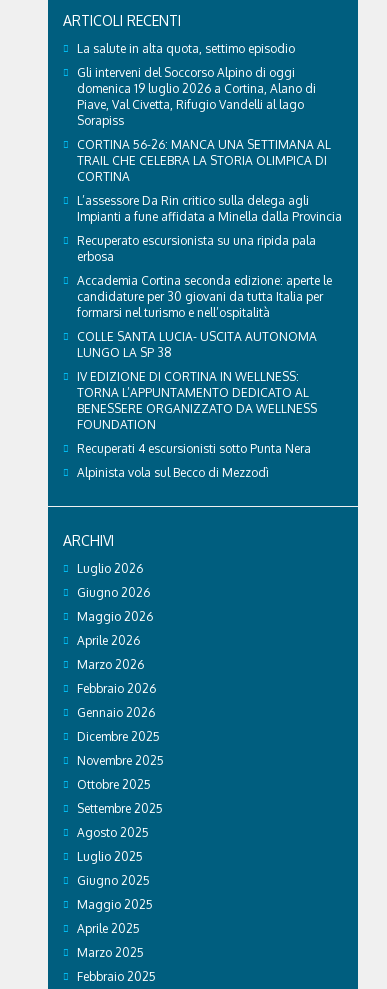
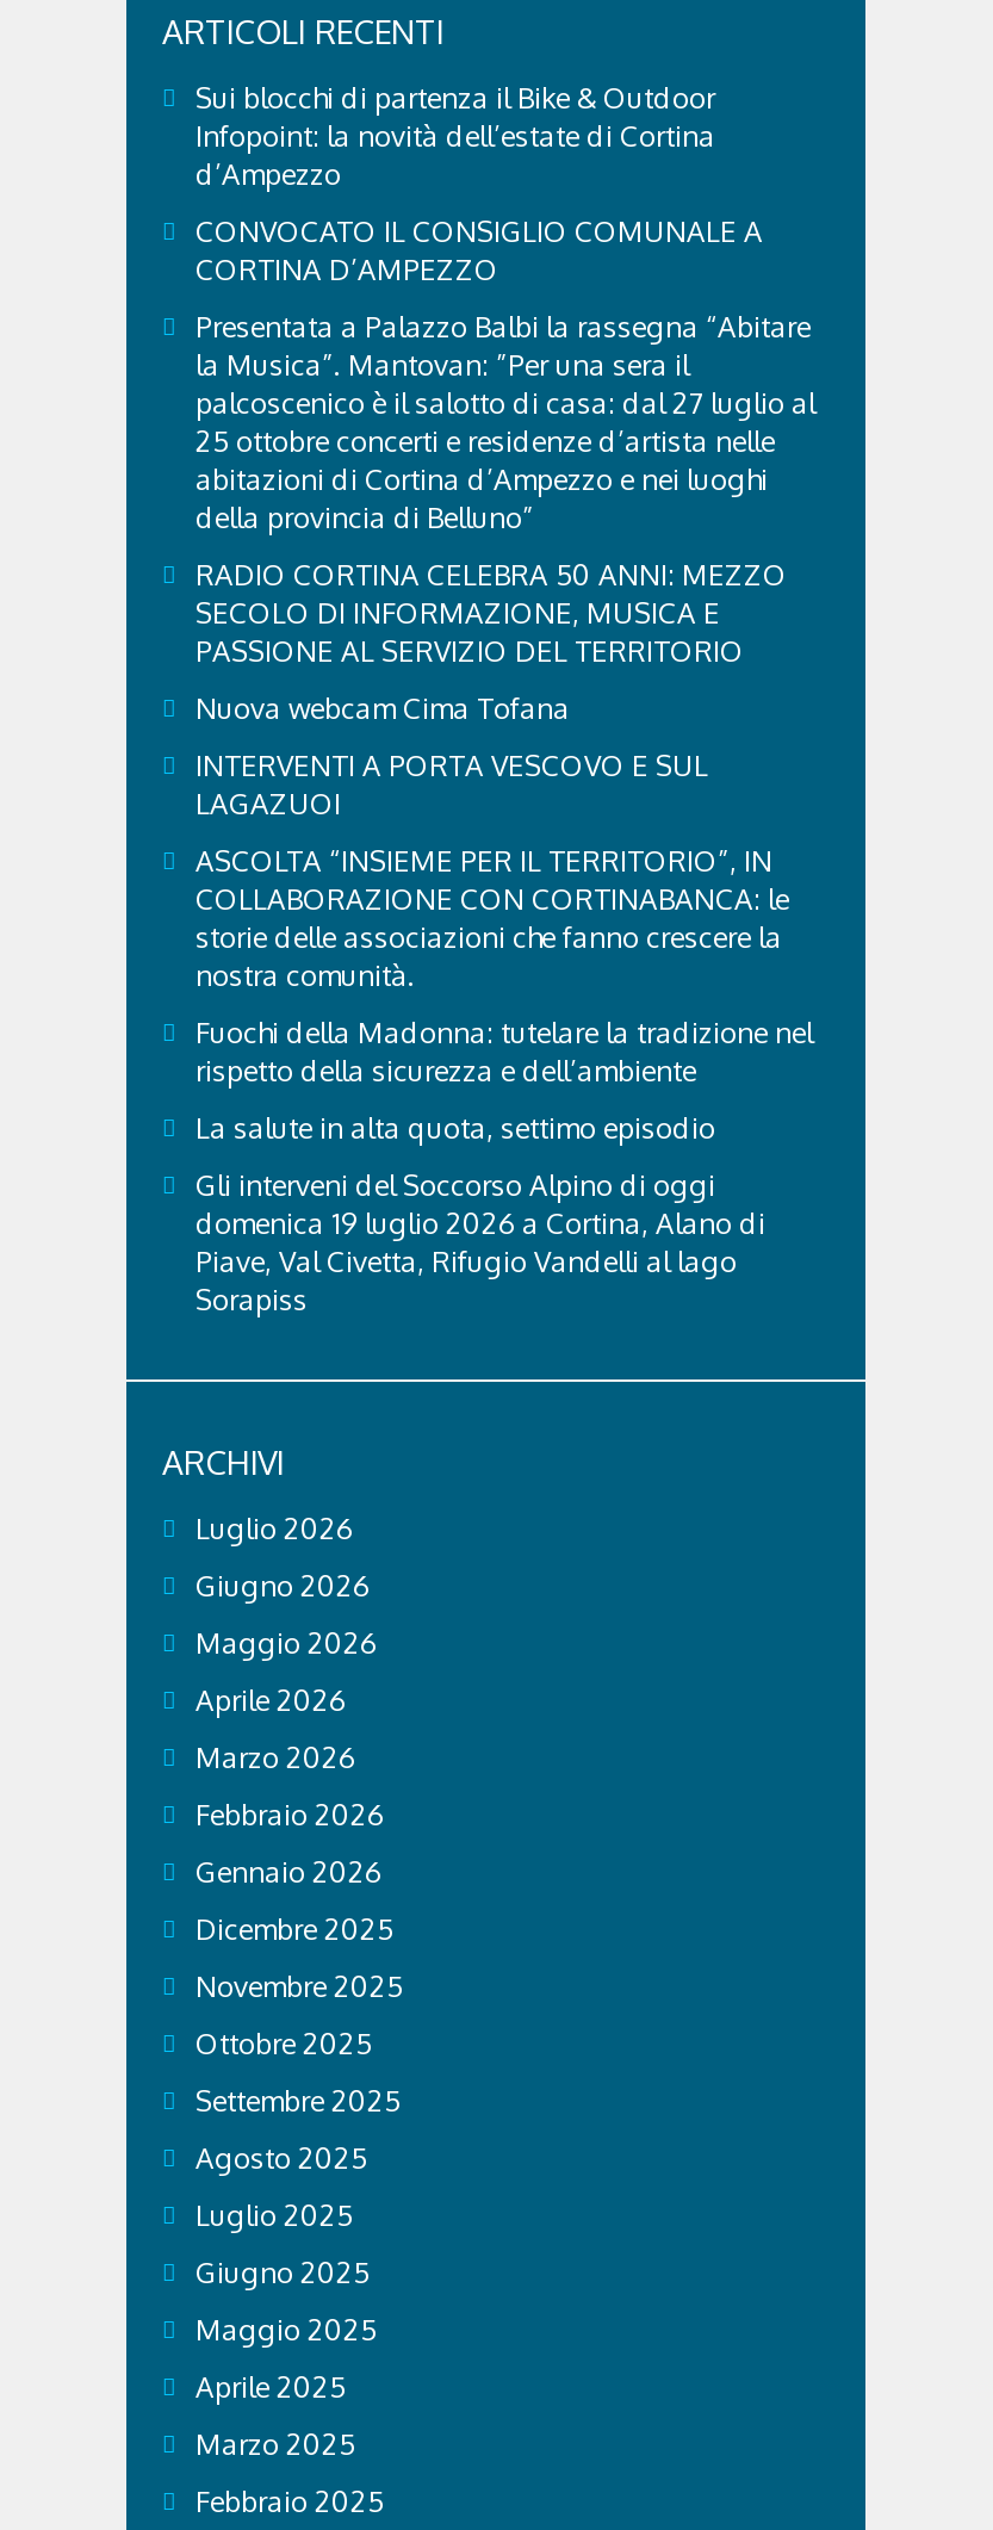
none -> [196,80,815,1089] Sui blocchi di partenza il Bike & Outdoor | Infopoint: la novità dell’estate di Cortina | d’Ampezzo | CONVOCATO IL CONSIGLIO COMUNALE A | CORTINA D’AMPEZZO | Presentata a Palazzo Balbi la rassegna “Abitare | la Musica”. Mantovan: ”Per una sera il | palcoscenico è il salotto di casa: dal 27 luglio al | 25 ottobre concerti e residenze d’artista nelle | abitazioni di Cortina d’Ampezzo e nei luoghi | della provincia di Belluno” | RADIO CORTINA CELEBRA 50 ANNI: MEZZO | SECOLO DI INFORMAZIONE, MUSICA E | PASSIONE AL SERVIZIO DEL TERRITORIO | Nuova webcam Cima Tofana | INTERVENTI A PORTA VESCOVO E SUL | LAGAZUOI | ASCOLTA “INSIEME PER IL TERRITORIO”, IN | COLLABORAZIONE CON CORTINABANCA: le | storie delle associazioni che fanno crescere la | nostra comunità. | Fuochi della Madonna: tutelare la tradizione nel | rispetto della sicurezza e dell’ambiente
moved [77,41,316,128] -> [196,1110,765,1317]: La salute in alta quota, settimo episodio | Gli interveni del Soccorso Alpino di oggi | domenica 19 luglio 2026 a Cortina, Alano di | Piave, Val Civetta, Rifugio Vandelli al lago | Sorapiss
[77,137,342,480] CORTINA 56-26: MANCA UNA SETTIMANA AL | TRAIL CHE CELEBRA LA STORIA OLIMPICA DI | CORTINA | L’assessore Da Rin critico sulla delega agli | Impianti a fune affidata a Minella dalla Provincia | Recuperato escursionista su una ripida pala | erbosa | Accademia Cortina seconda edizione: aperte le | candidature per 30 giovani da tutta Italia per | formarsi nel turismo e nell’ospitalità | COLLE SANTA LUCIA- USCITA AUTONOMA | LUNGO LA SP 38 | IV EDIZIONE DI CORTINA IN WELLNESS: | TORNA L’APPUNTAMENTO DEDICATO AL | BENESSERE ORGANIZZATO DA WELLNESS | FOUNDATION | Recuperati 4 escursionisti sotto Punta Nera | Alpinista vola sul Becco di Mezzodì -> none

